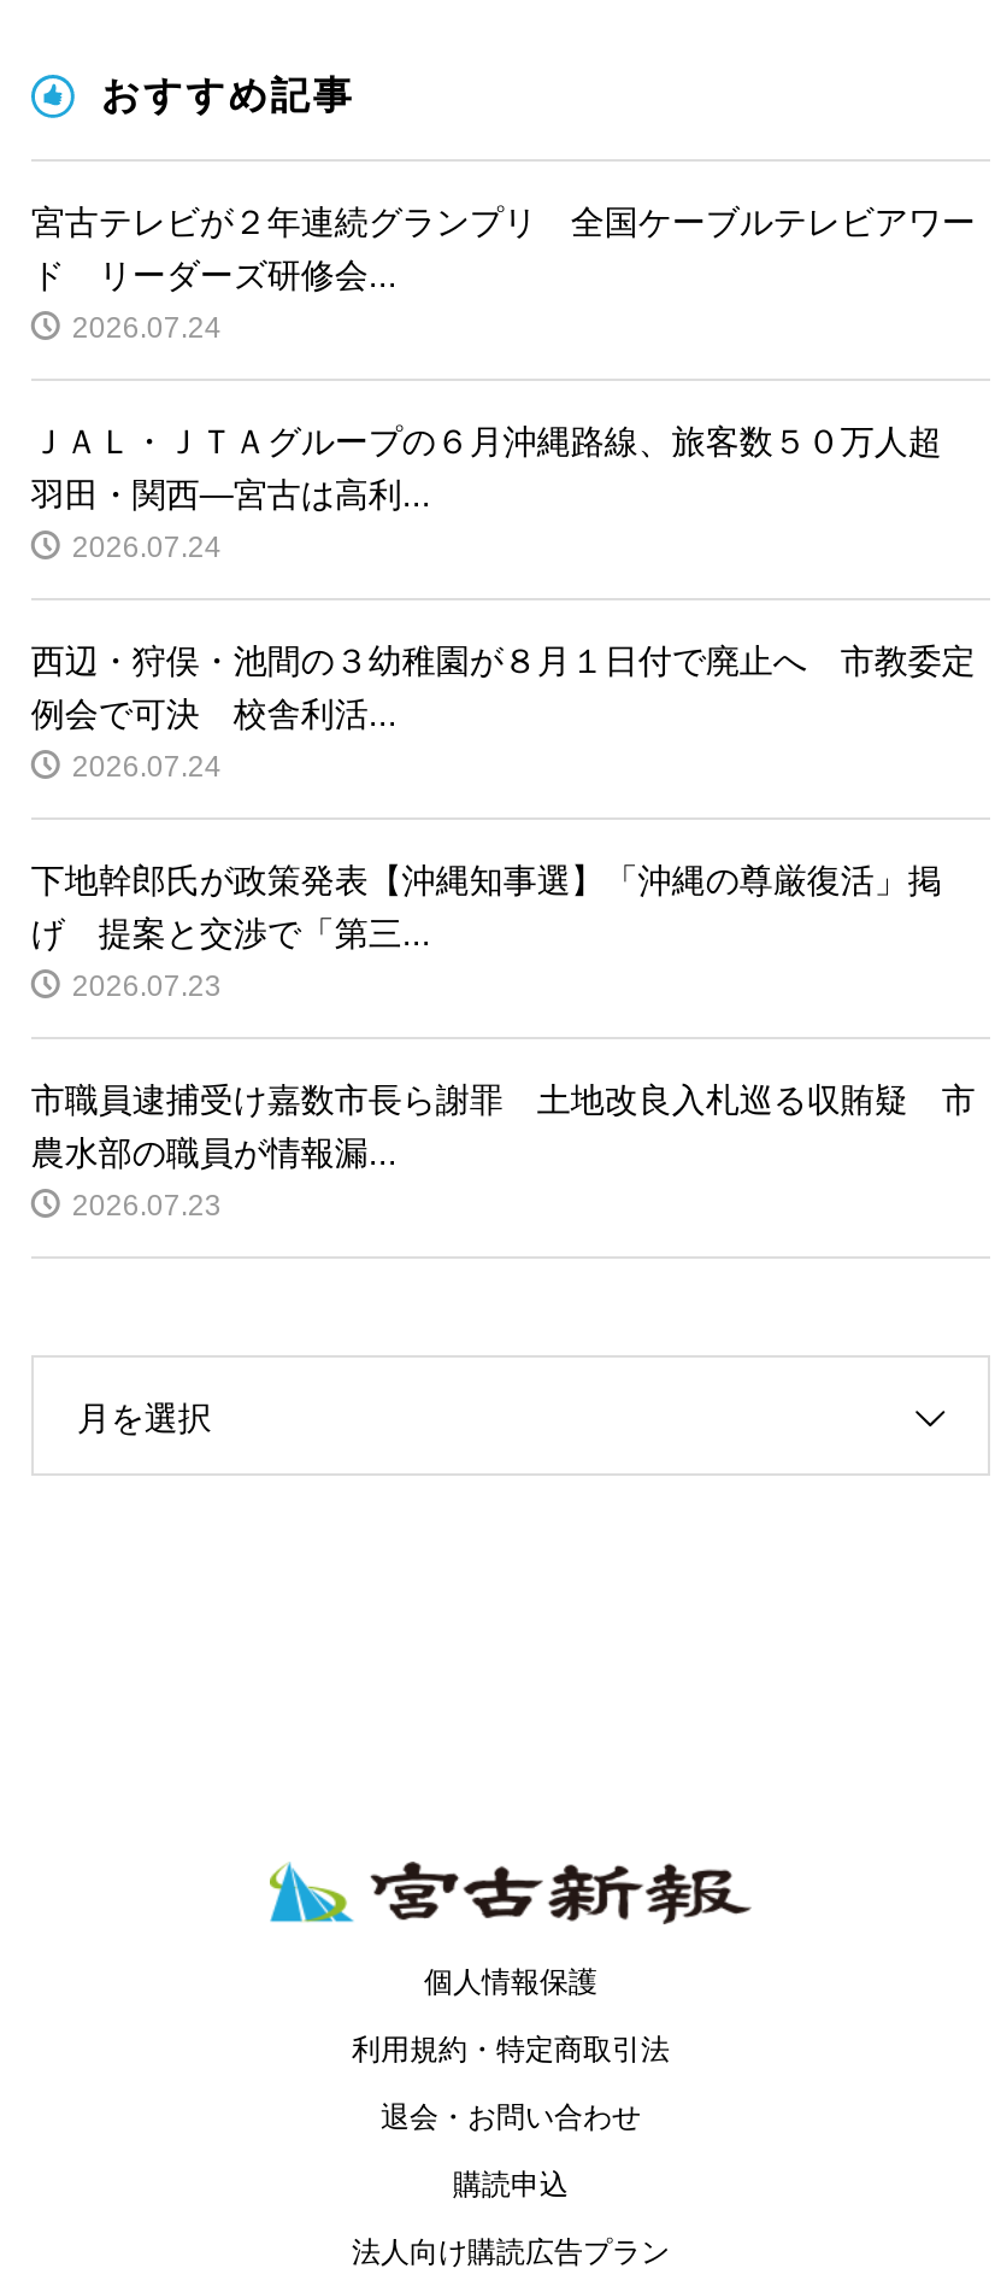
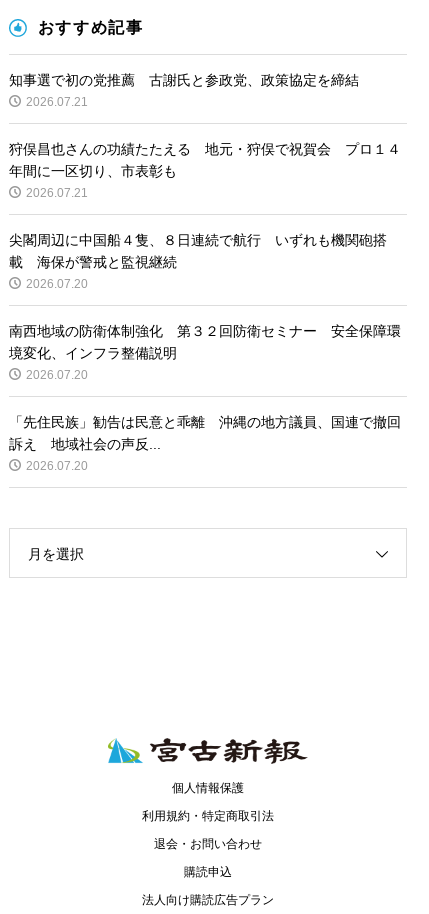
[31,202,975,344] 宮古テレビが２年連続グランプリ 全国ケーブルテレビアワー | ド リーダーズ研修会... | 2026.07.24 -> [9,72,359,109] 知事選で初の党推薦 古謝氏と参政党、政策協定を締結 | 2026.07.21
[31,422,975,564] ＪＡＬ・ＪＴＡグループの６月沖縄路線、旅客数５０万人超 | 羽田・関西―宮古は高利... | 2026.07.24 -> [9,141,401,200] 狩俣昌也さんの功績たたえる 地元・狩俣で祝賀会 プロ１４ | 年間に一区切り、市表彰も | 2026.07.21
[31,641,975,783] 西辺・狩俣・池間の３幼稚園が８月１日付で廃止へ 市教委定 | 例会で可決 校舎利活... | 2026.07.24 -> [9,232,387,291] 尖閣周辺に中国船４隻、８日連続で航行 いずれも機関砲搭 | 載 海保が警戒と監視継続 | 2026.07.20
[31,860,942,1003] 下地幹郎氏が政策発表【沖縄知事選】「沖縄の尊厳復活」掲 | げ 提案と交渉で「第三... | 2026.07.23 -> [9,323,401,382] 南西地域の防衛体制強化 第３２回防衛セミナー 安全保障環 | 境変化、インフラ整備説明 | 2026.07.20
[31,1080,975,1222] 市職員逮捕受け嘉数市長ら謝罪 土地改良入札巡る収賄疑 市 | 農水部の職員が情報漏... | 2026.07.23 -> [9,414,401,473] 「先住民族」勧告は民意と乖離 沖縄の地方議員、国連で撤回 | 訴え 地域社会の声反... | 2026.07.20

